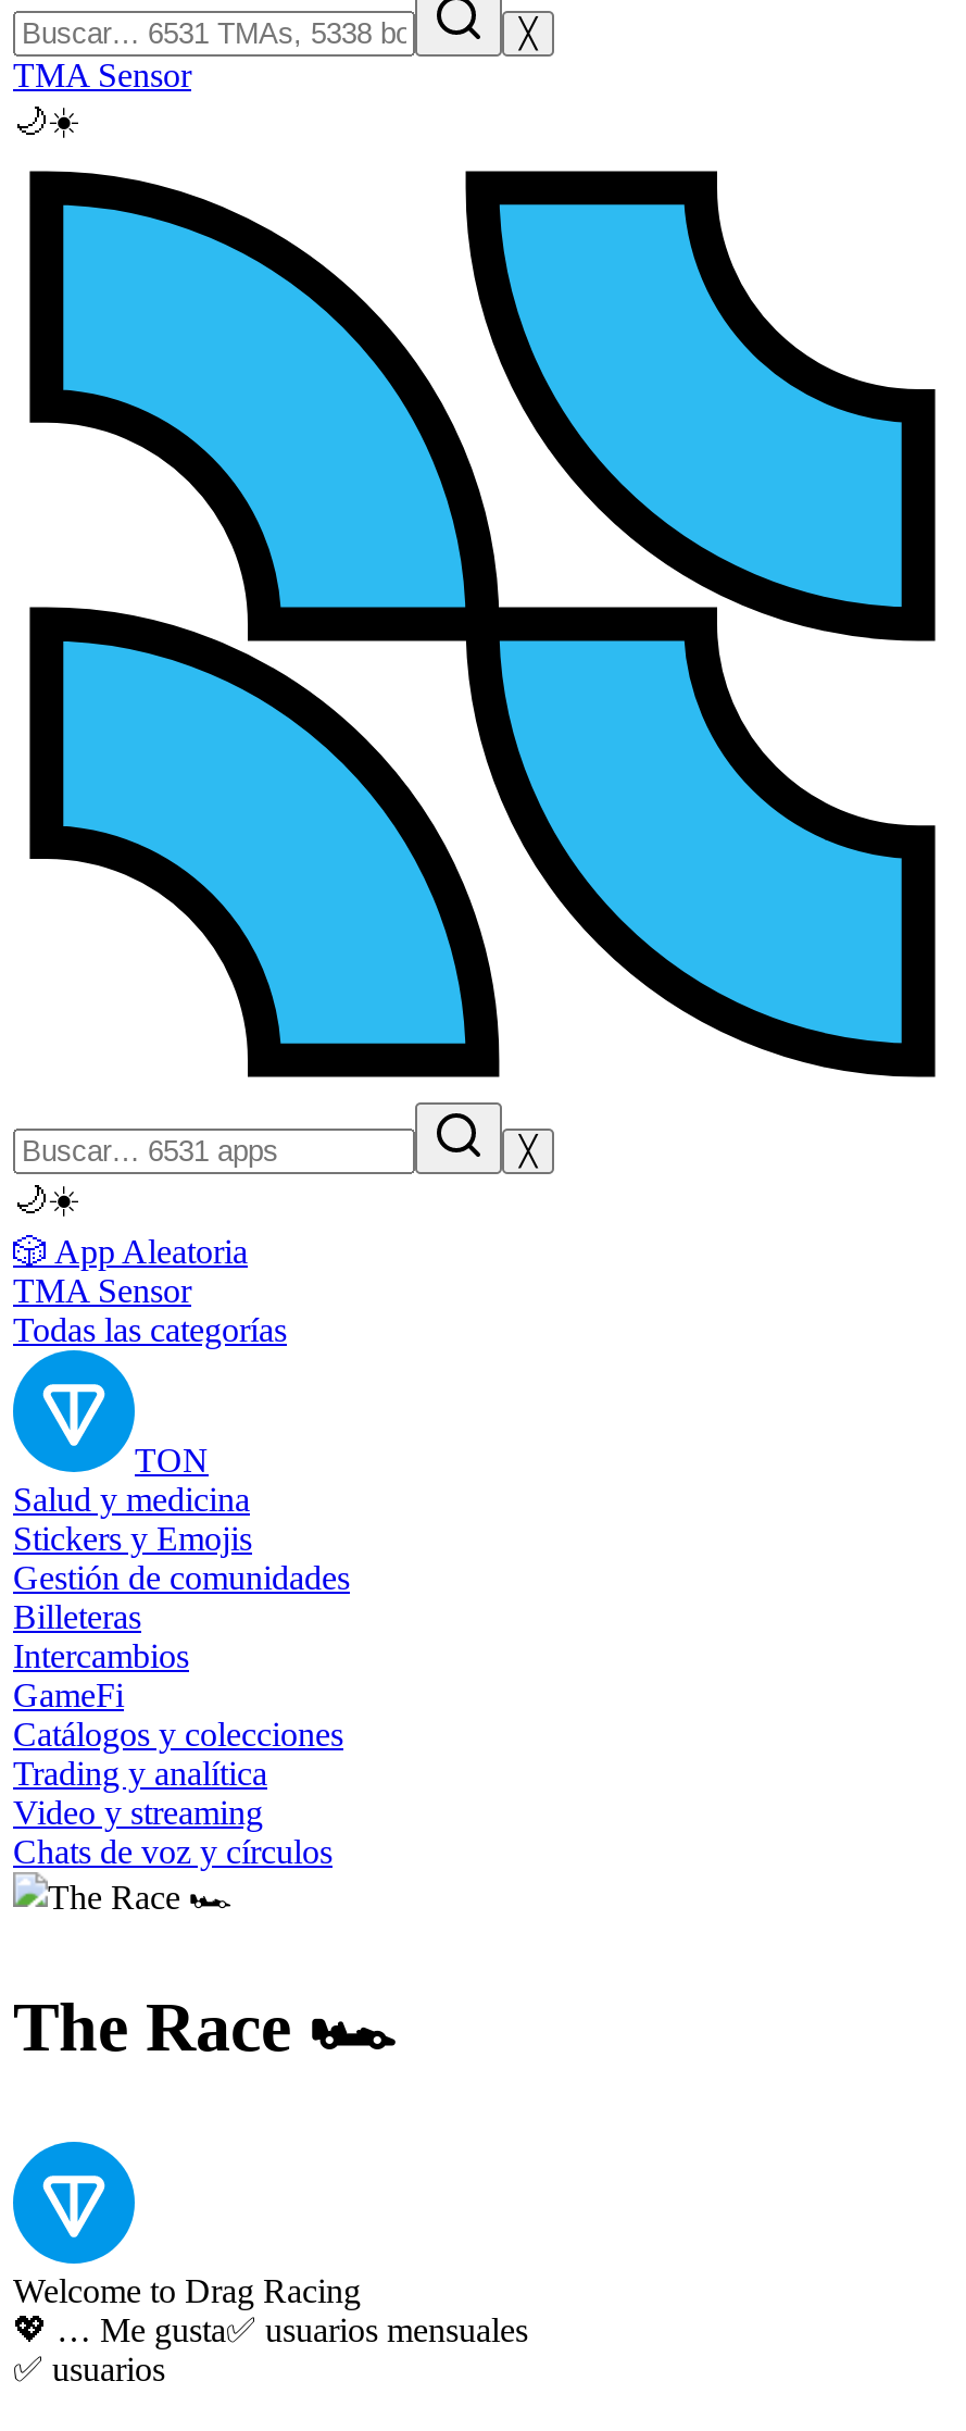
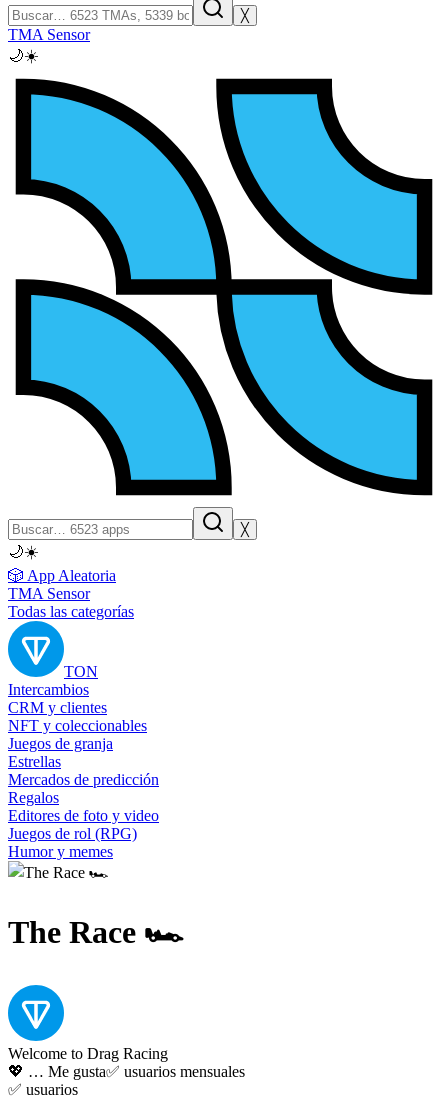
[13,1481,350,1635] Salud y medicina | Stickers y Emojis | Gestión de comunidades | Billeteras -> none
moved [13,1637,189,1674] -> [8,681,89,698]: Intercambios
[13,1676,343,1870] GameFi | Catálogos y colecciones | Trading y analítica | Video y streaming | Chats de voz y círculos -> [8,699,159,860] CRM y clientes | NFT y coleccionables | Juegos de granja | Estrellas | Mercados de predicción | Regalos | Editores de foto y video | Juegos de rol (RPG) | Humor y memes

